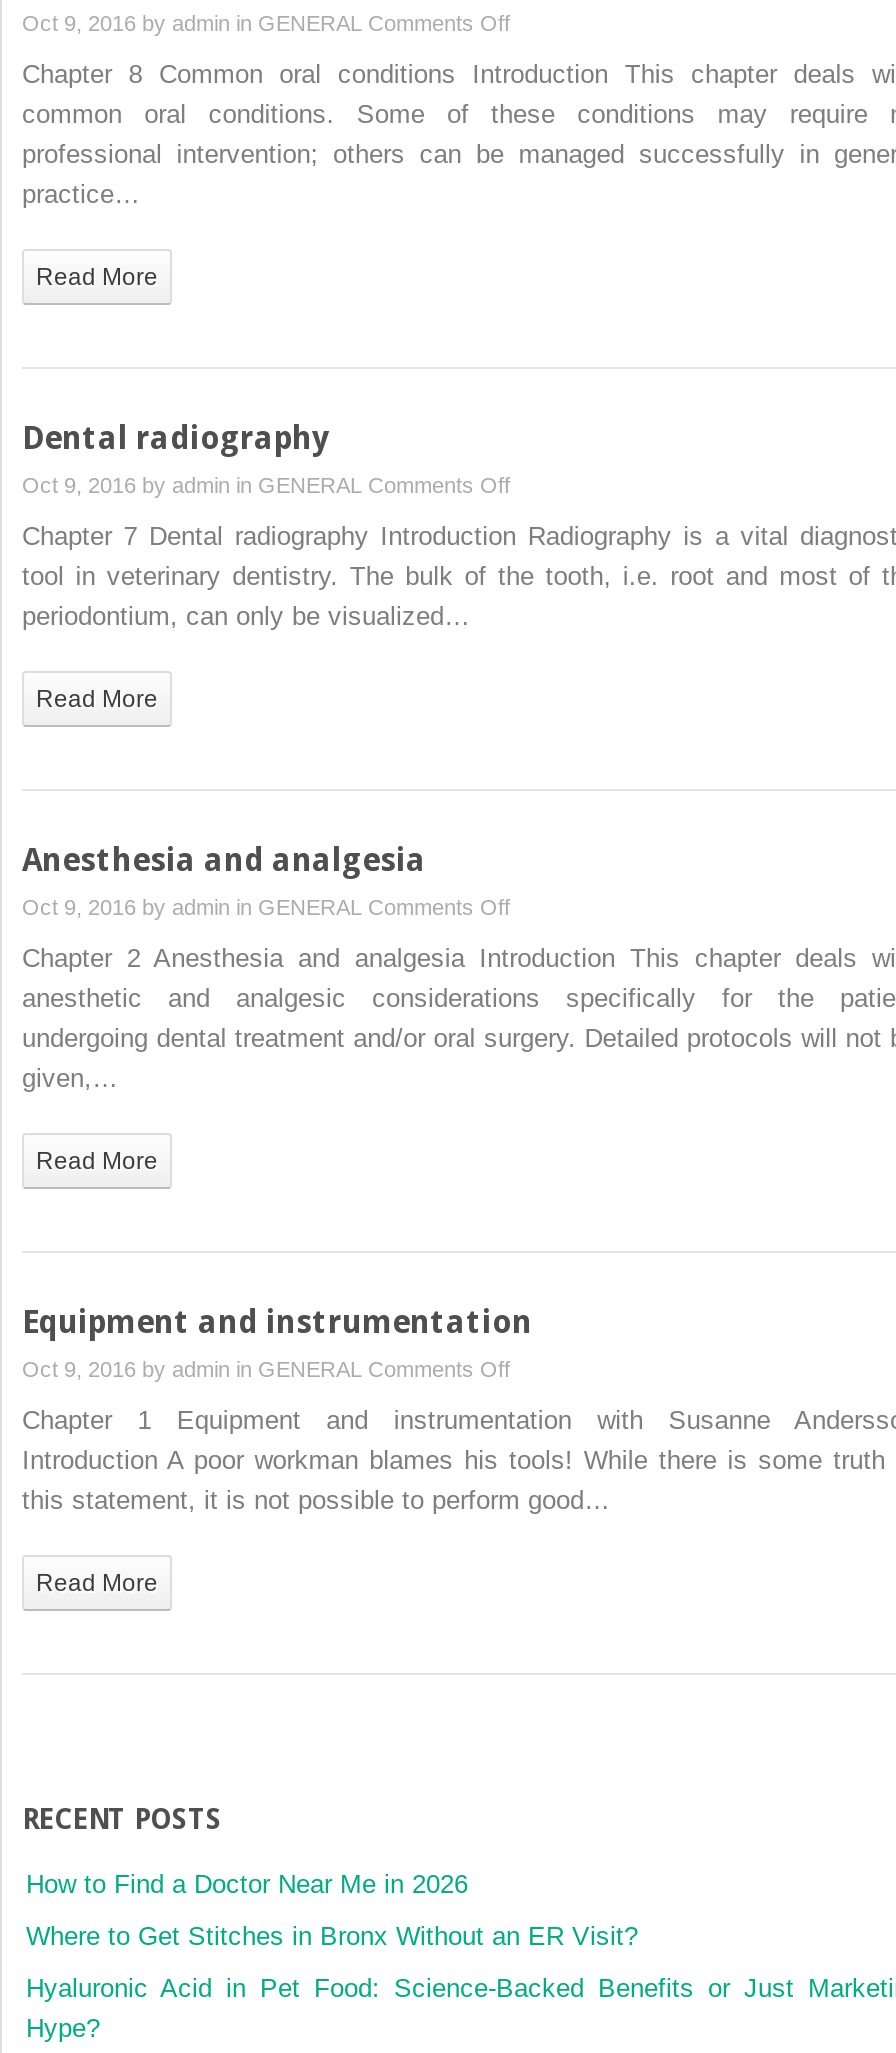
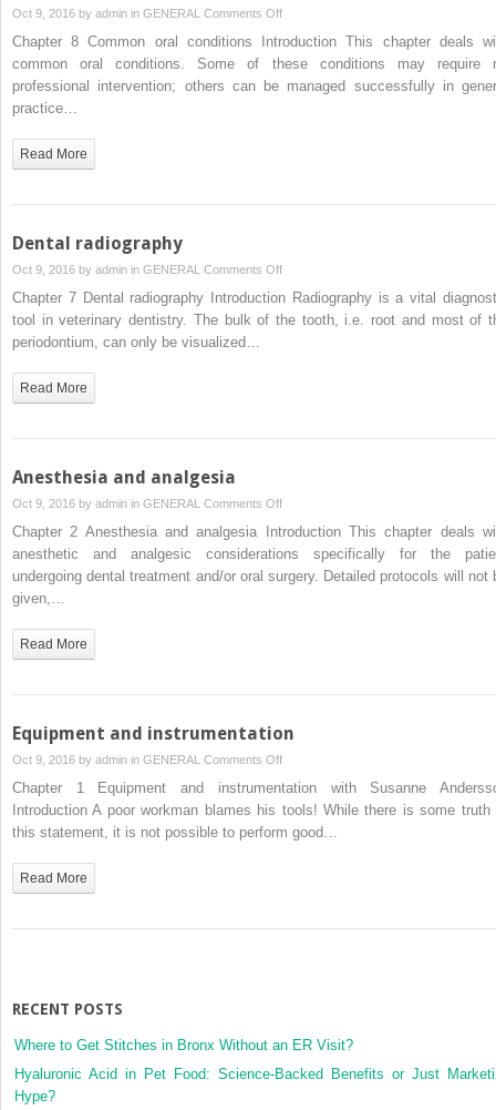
[26,1869,468,1899] How to Find a Doctor Near Me in 2026 -> none

